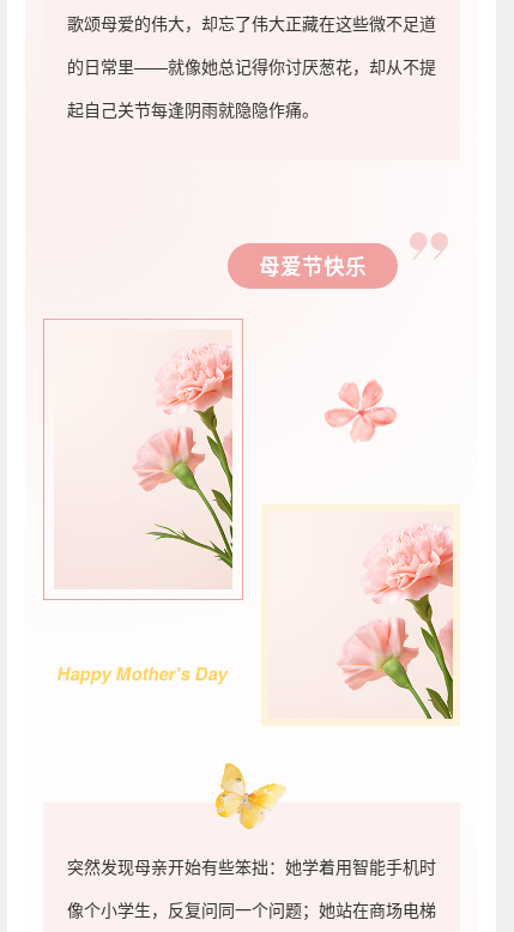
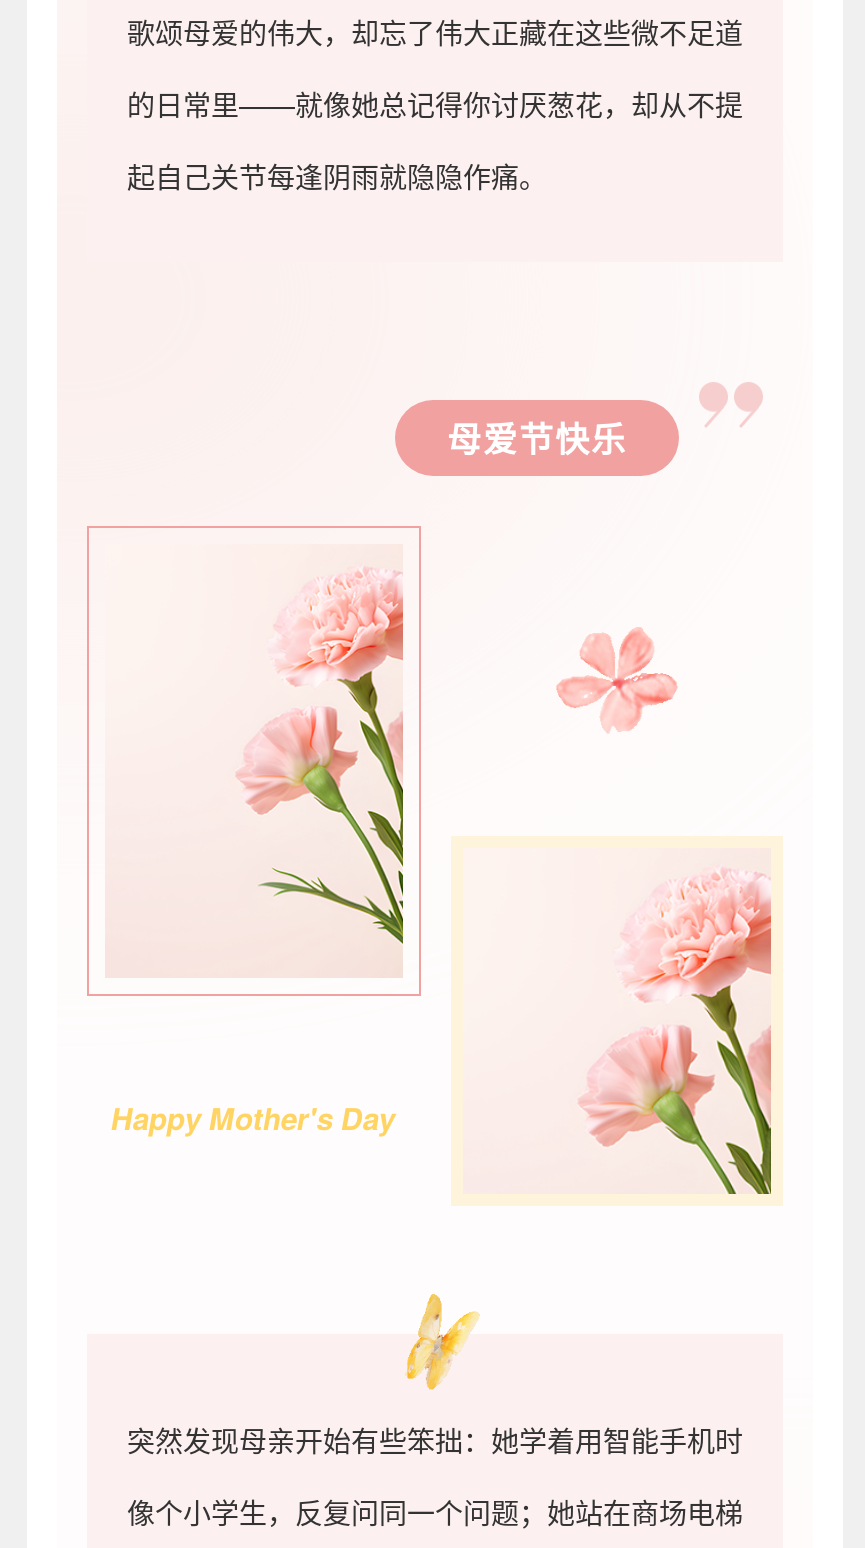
[214,762,286,836] [image] -> [375,1268,491,1392] [image]

